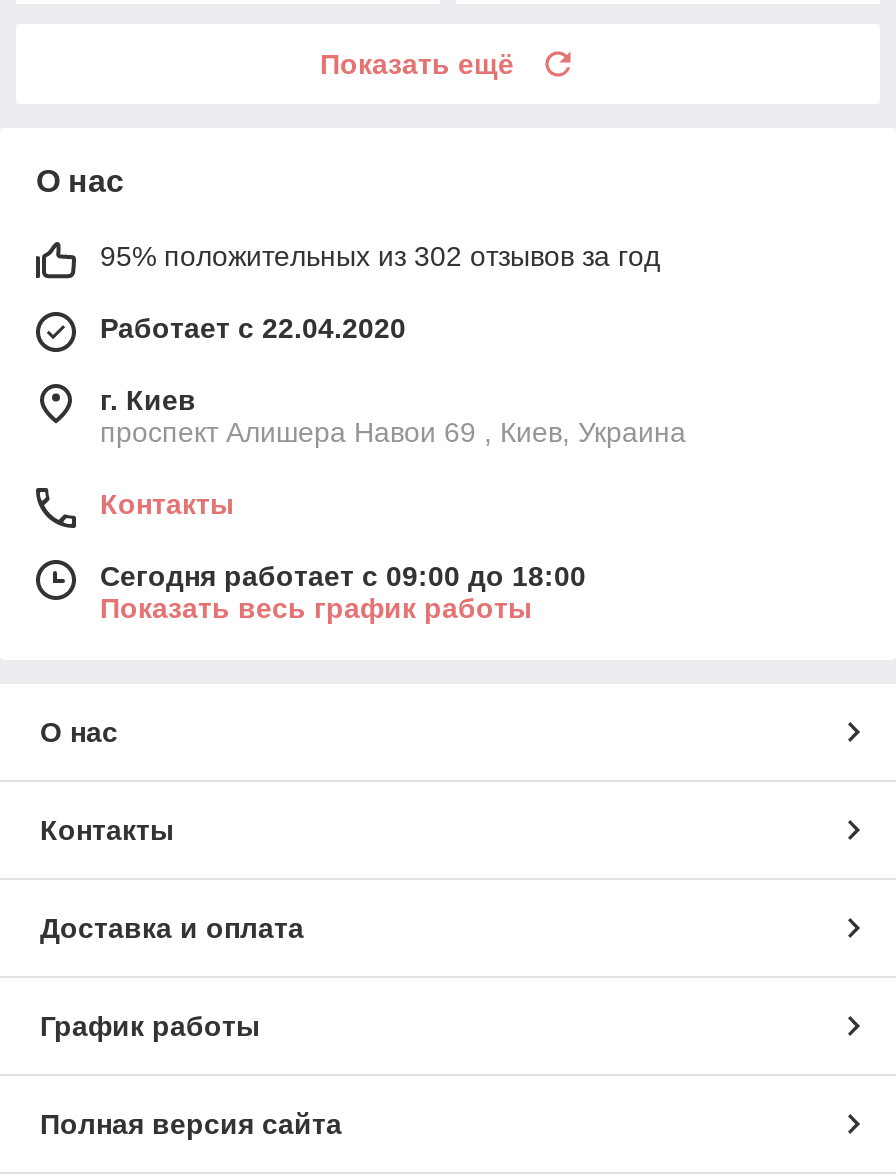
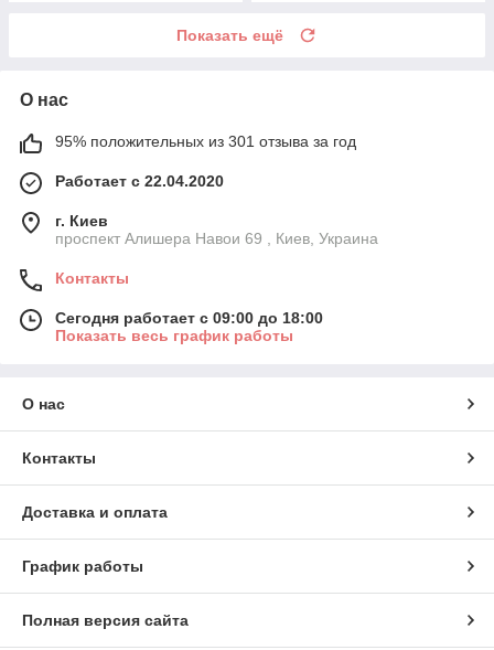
[100,241,660,273] 95% положительных из 302 отзывов за год -> [55,133,356,151] 95% положительных из 301 отзыва за год

